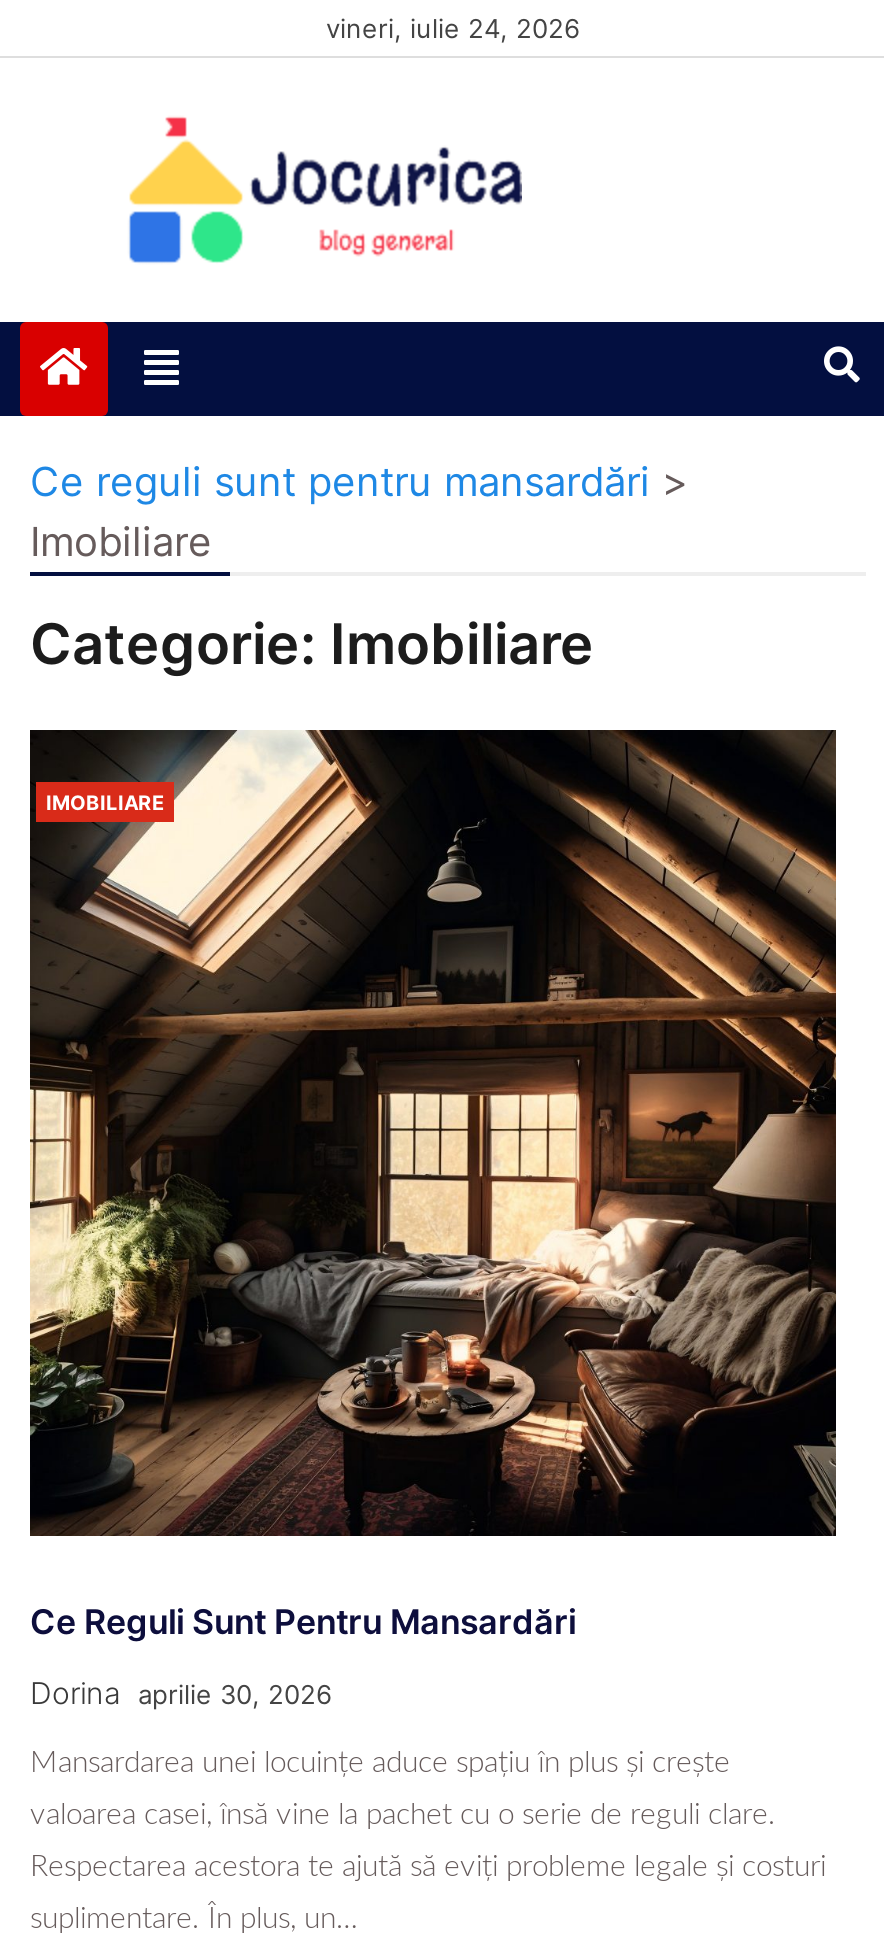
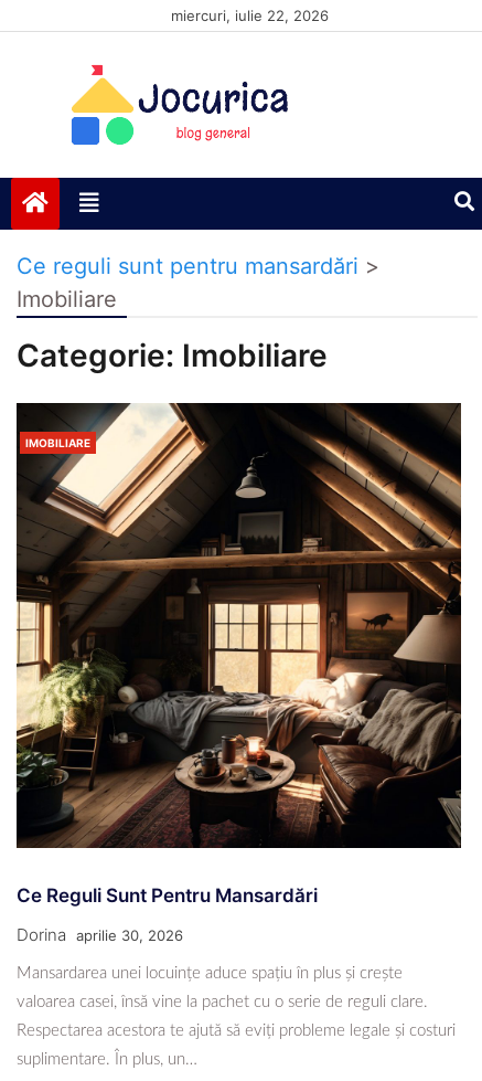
[326,12,580,44] vineri, iulie 24, 2026 -> [171,7,329,24] miercuri, iulie 22, 2026

